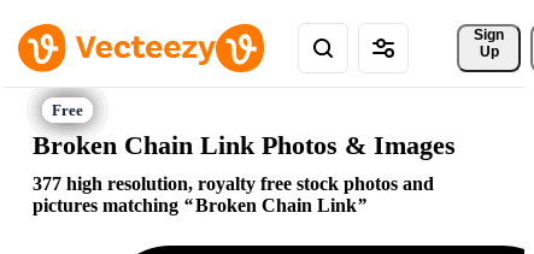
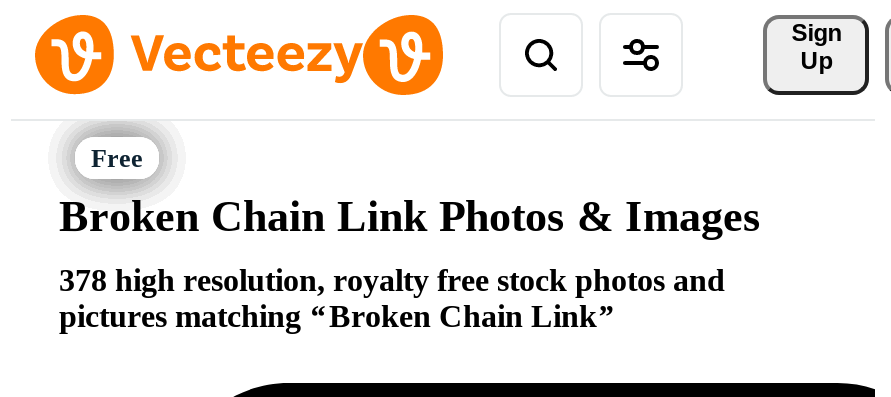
[33,174,434,194] 377 high resolution, royalty free stock photos and -> [59,264,725,298] 378 high resolution, royalty free stock photos and

